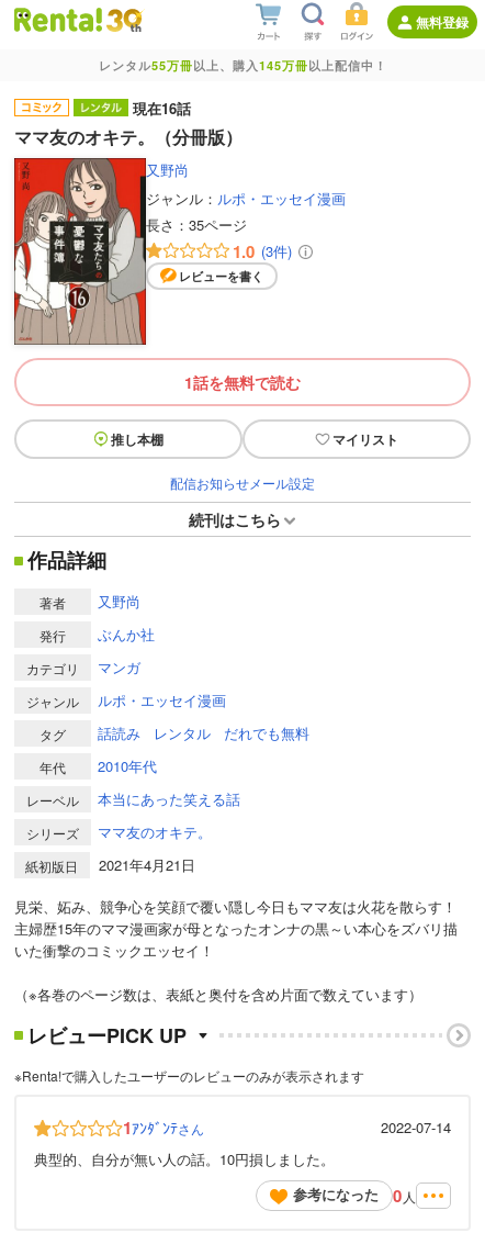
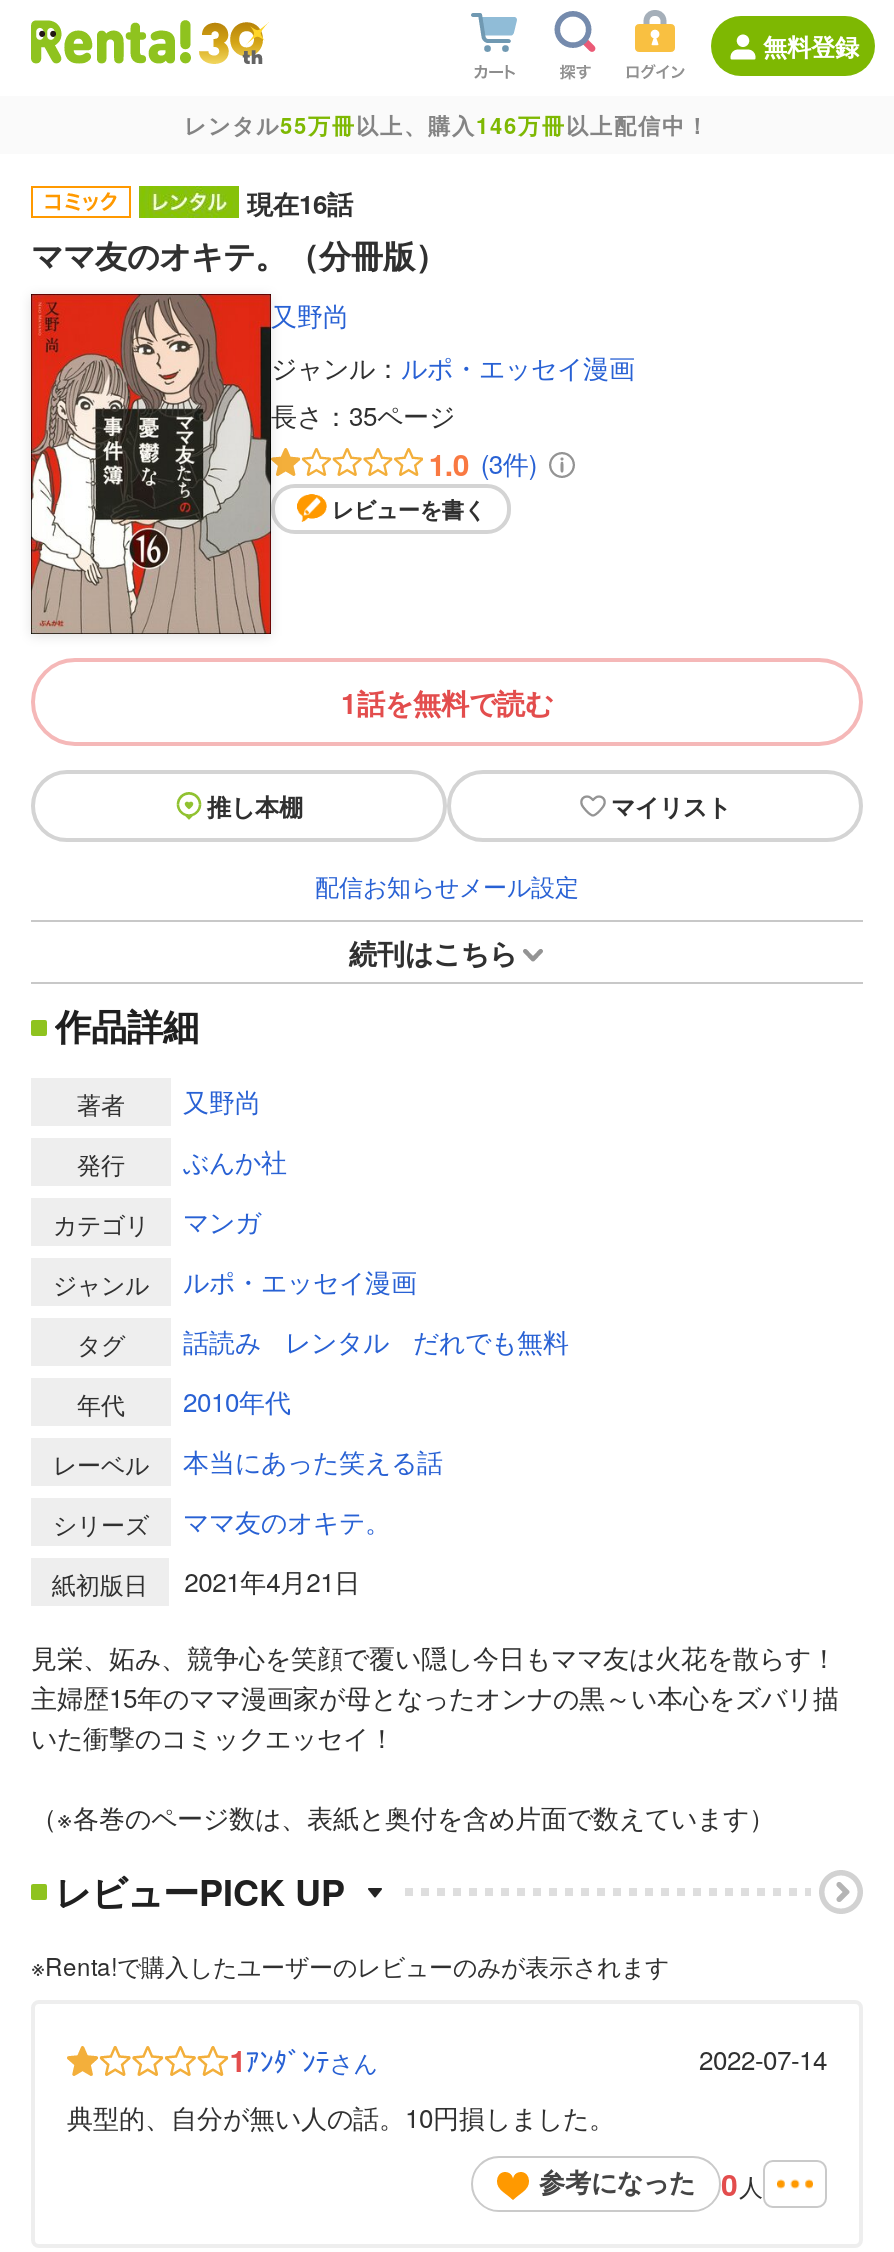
[98,57,387,74] レンタル55万冊以上、購入145万冊以上配信中！ -> [184,110,710,140] レンタル55万冊以上、購入146万冊以上配信中！

